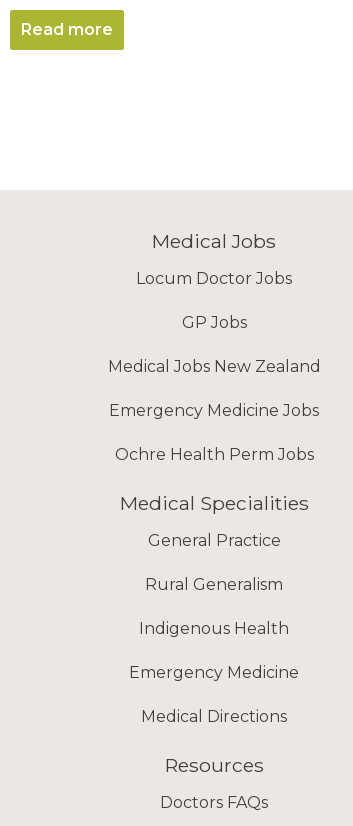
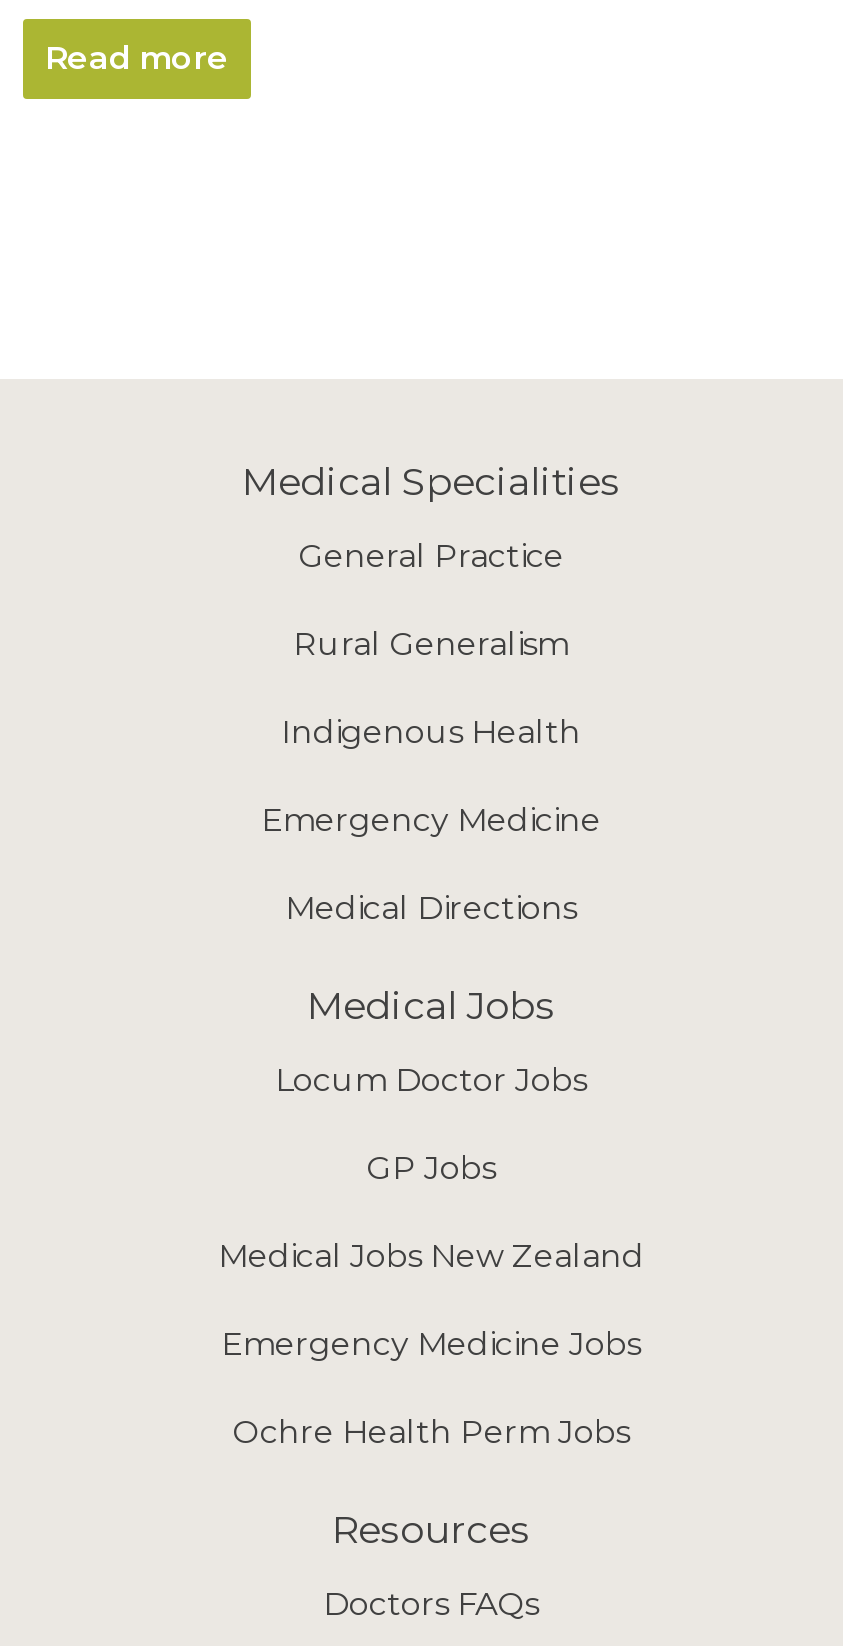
moved [107,229,320,464] -> [218,981,644,1451]: Medical Jobs | Locum Doctor Jobs | GP Jobs | Medical Jobs New Zealand | Emergency Medicine Jobs | Ochre Health Perm Jobs
moved [119,491,308,726] -> [242,457,620,927]: Medical Specialities | General Practice | Rural Generalism | Indigenous Health | Emergency Medicine | Medical Directions

